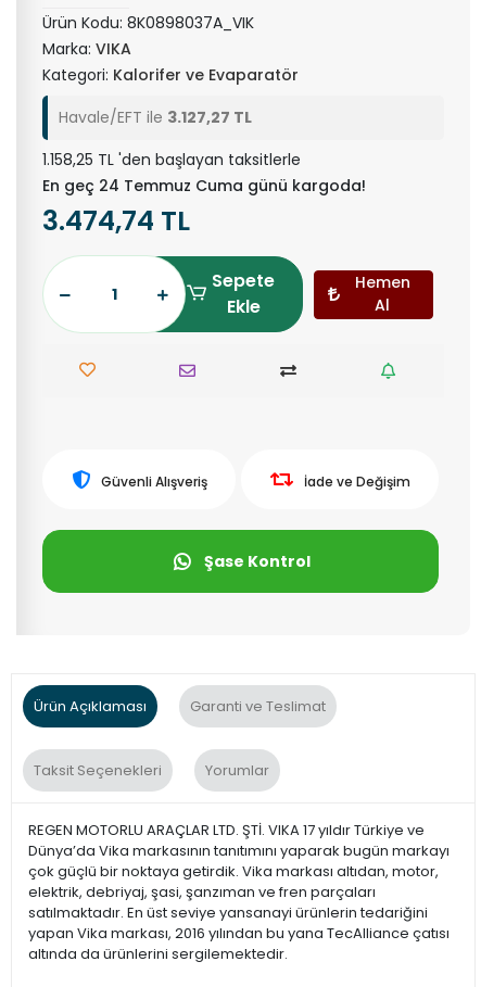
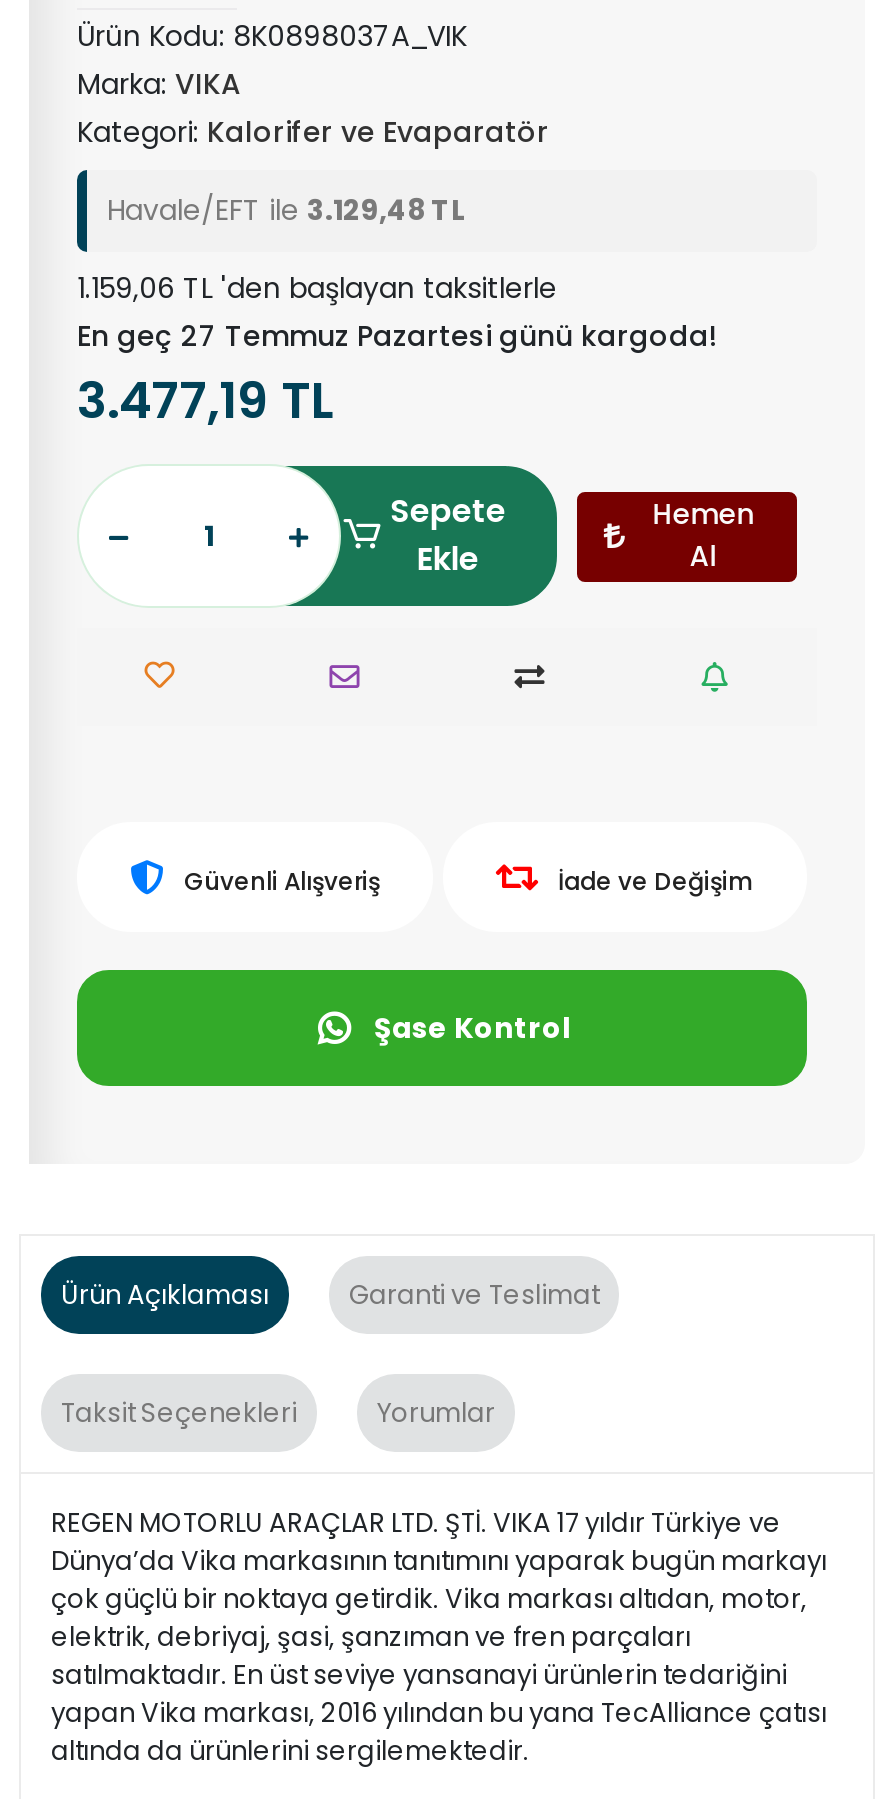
[59,106,252,128] Havale/EFT ile 3.127,27 TL -> [107,190,465,230] Havale/EFT ile 3.129,48 TL
[42,149,301,170] 1.158,25 TL 'den başlayan taksitlerle -> [77,268,557,308] 1.159,06 TL 'den başlayan taksitlerle
[42,175,366,197] En geç 24 Temmuz Cuma günü kargoda! -> [77,316,717,356] En geç 27 Temmuz Pazartesi günü kargoda!
[42,202,190,240] 3.474,74 TL -> [77,366,335,436] 3.477,19 TL

